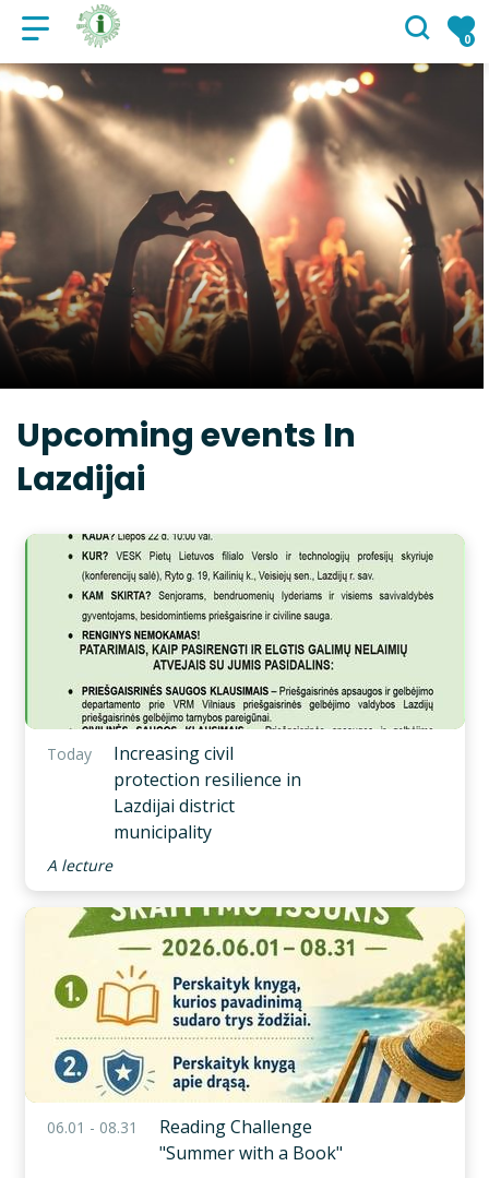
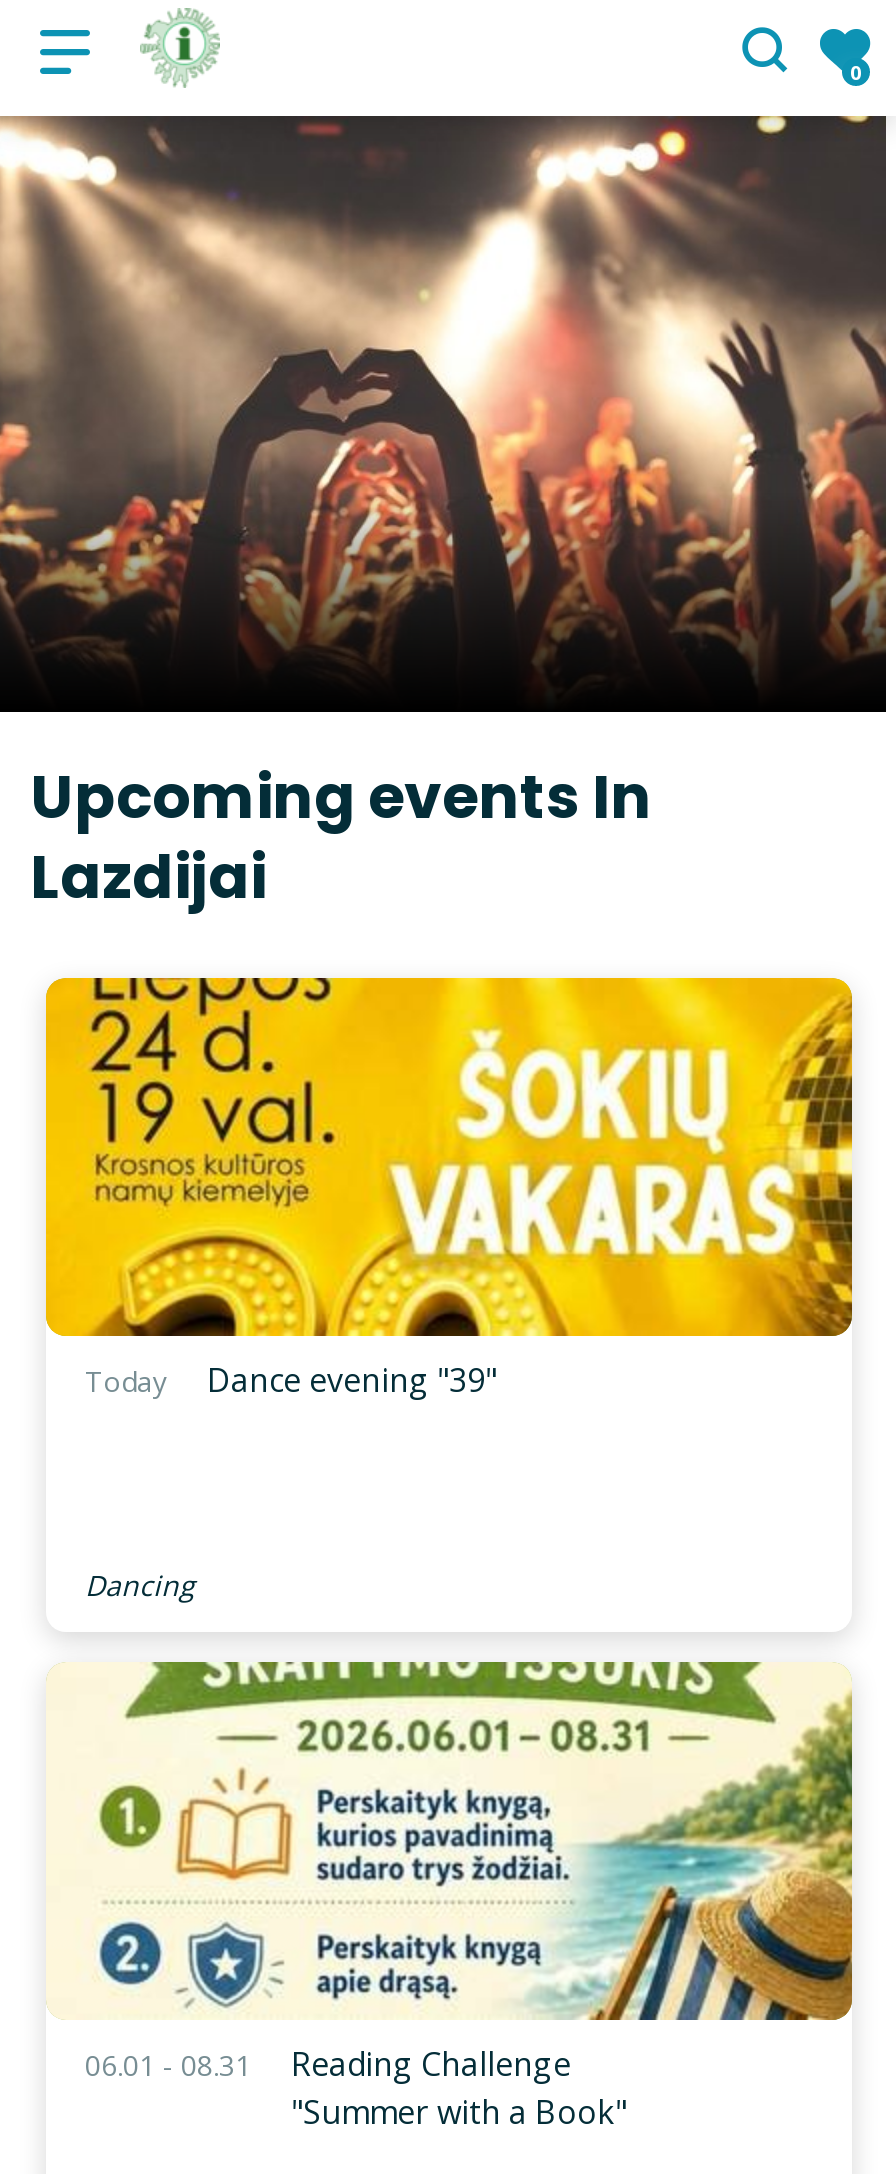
[24,533,465,844] [image] | Increasing civil | protection resilience in | Lazdijai district | municipality -> [44,976,854,1403] [image] | Dance evening "39"
[46,855,112,876] A lecture -> [85,1567,195,1605] Dancing

